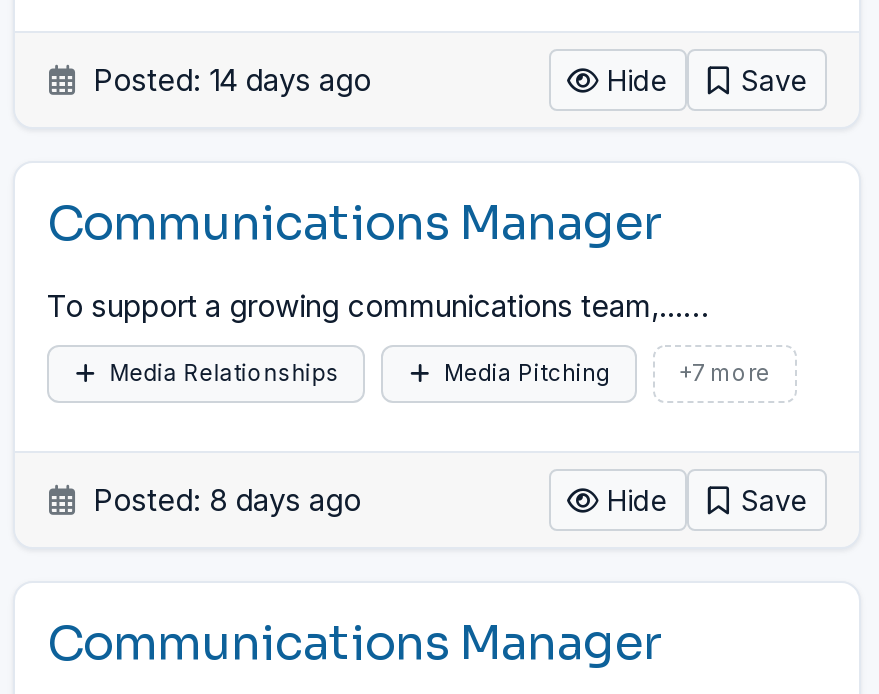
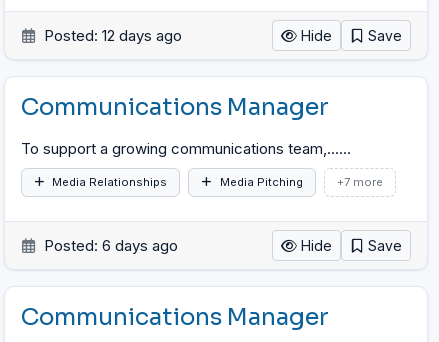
[85,61,371,99] Posted: 14 days ago -> [40,26,182,45] Posted: 12 days ago
[85,481,361,519] Posted: 8 days ago -> [40,236,178,255] Posted: 6 days ago

